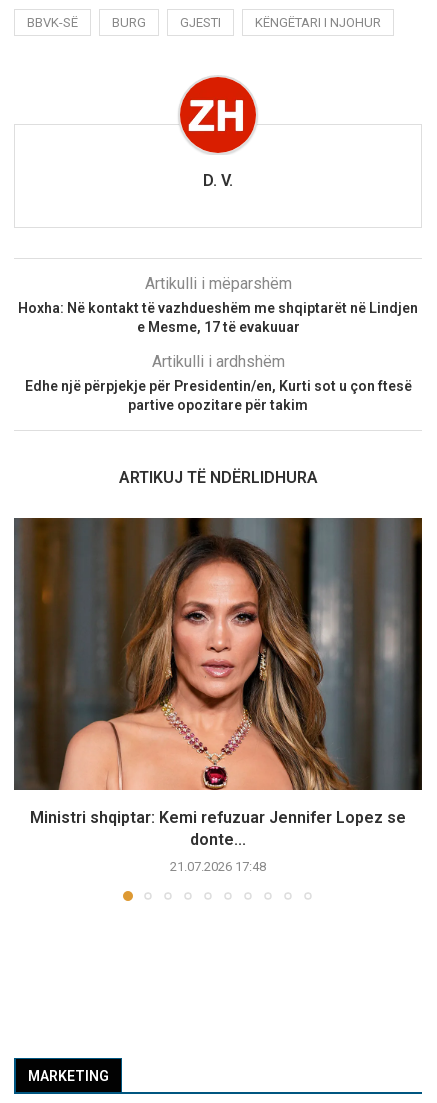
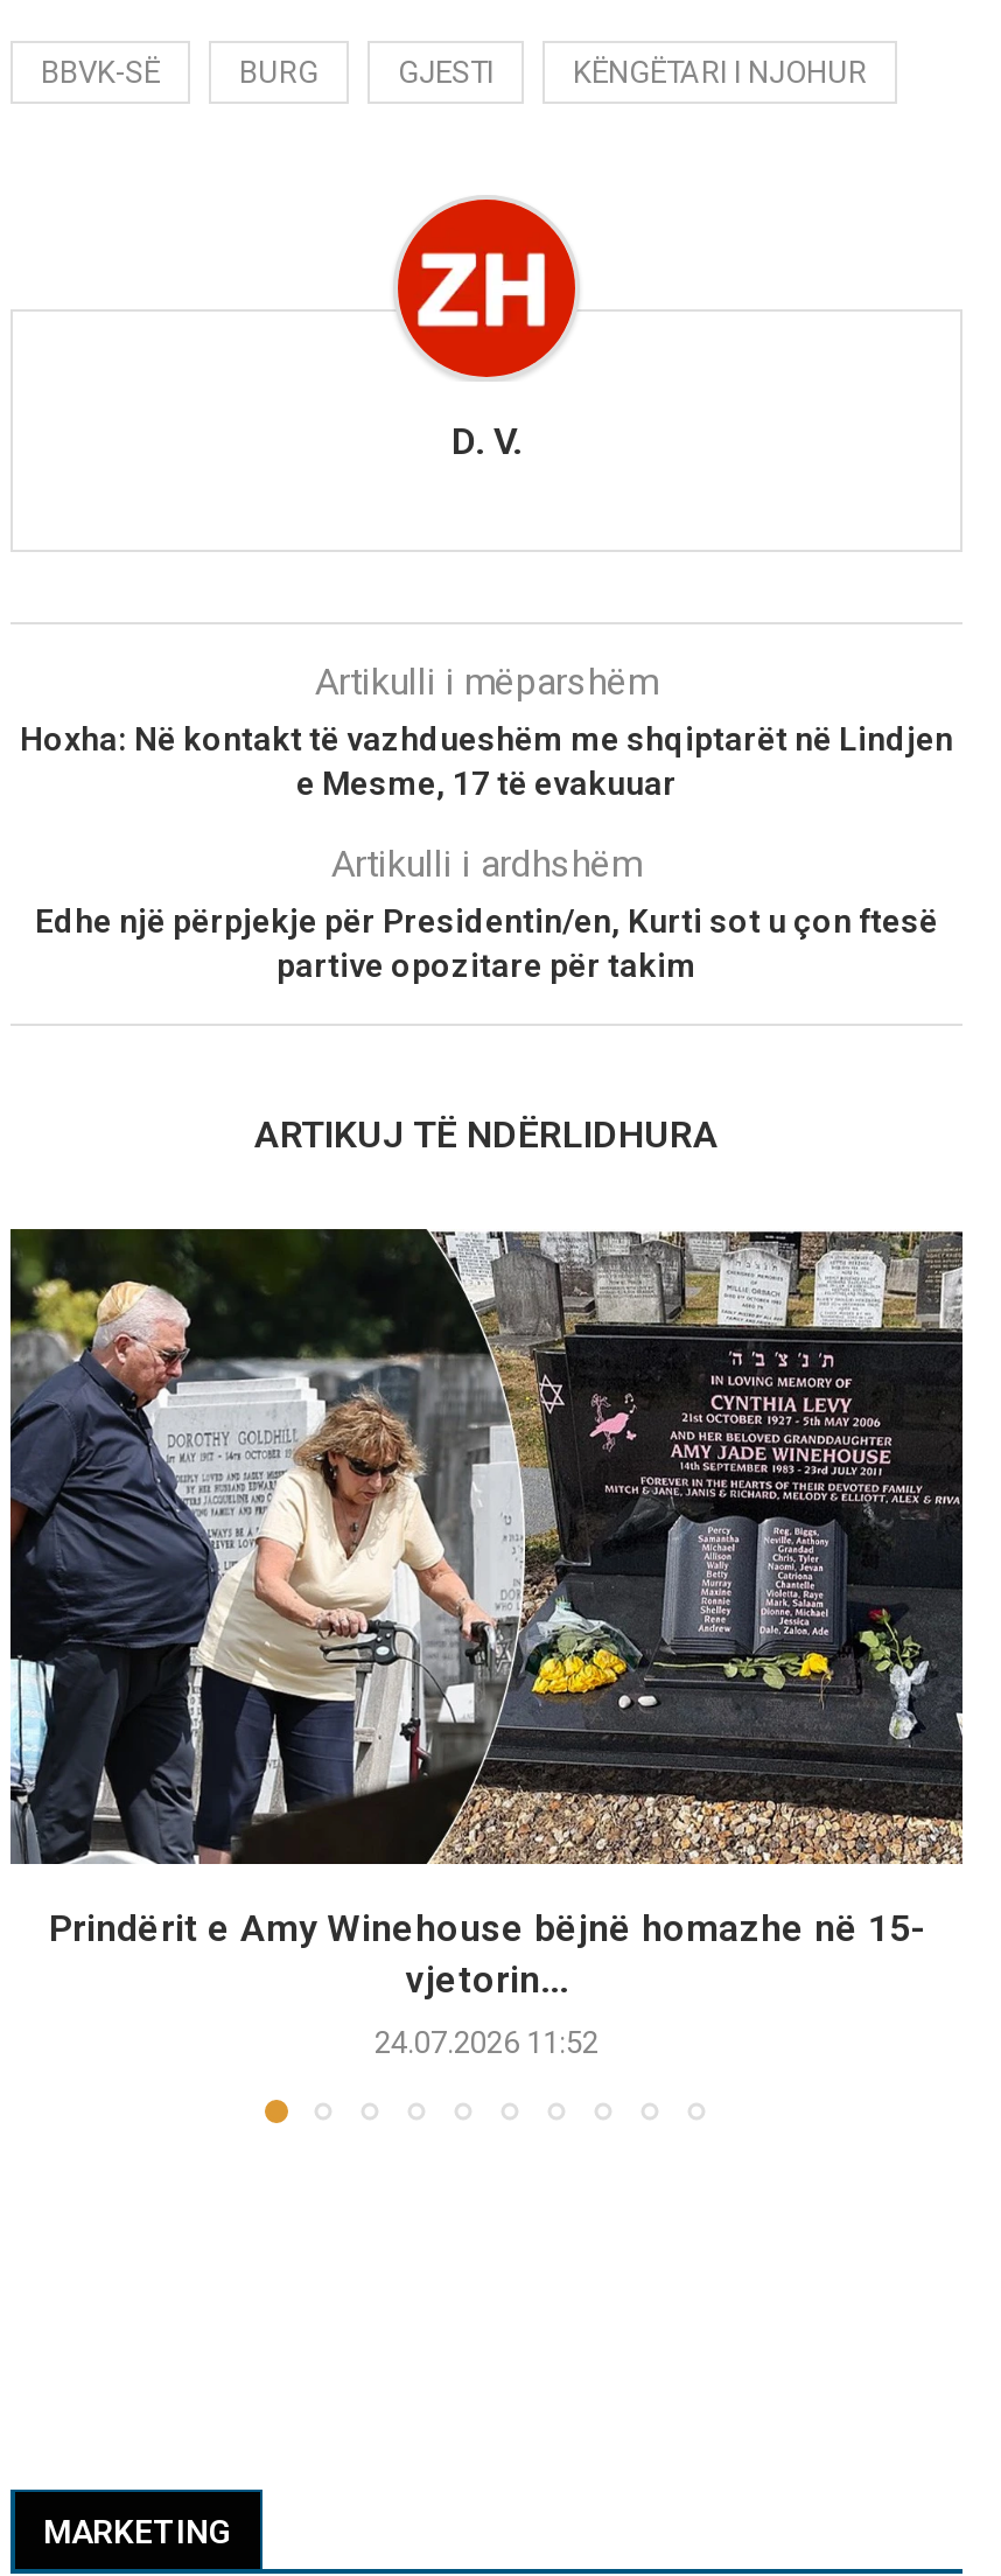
[13,517,423,849] [image] | Ministri shqiptar: Kemi refuzuar Jennifer Lopez se | donte... -> [10,1229,965,2003] [image] | Prindërit e Amy Winehouse bëjnë homazhe në 15- | vjetorin...
[170,859,266,874] 21.07.2026 17:48 -> [374,2026,598,2061] 24.07.2026 11:52

